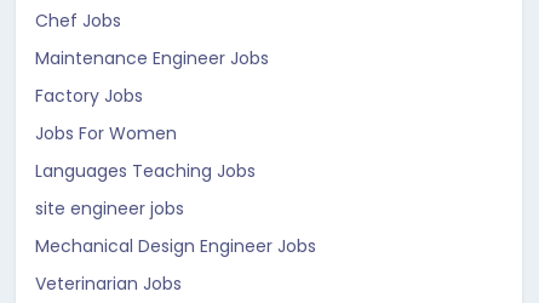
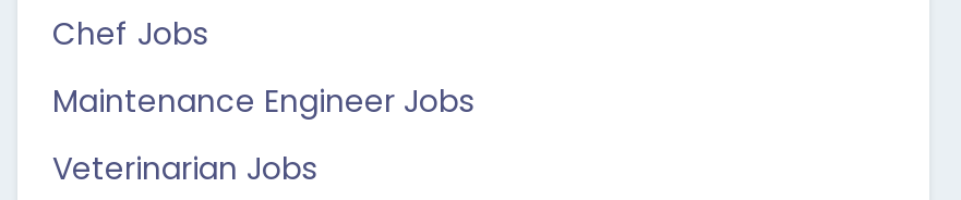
[35,84,316,258] Factory Jobs | Jobs For Women | Languages Teaching Jobs | site engineer jobs | Mechanical Design Engineer Jobs -> none

